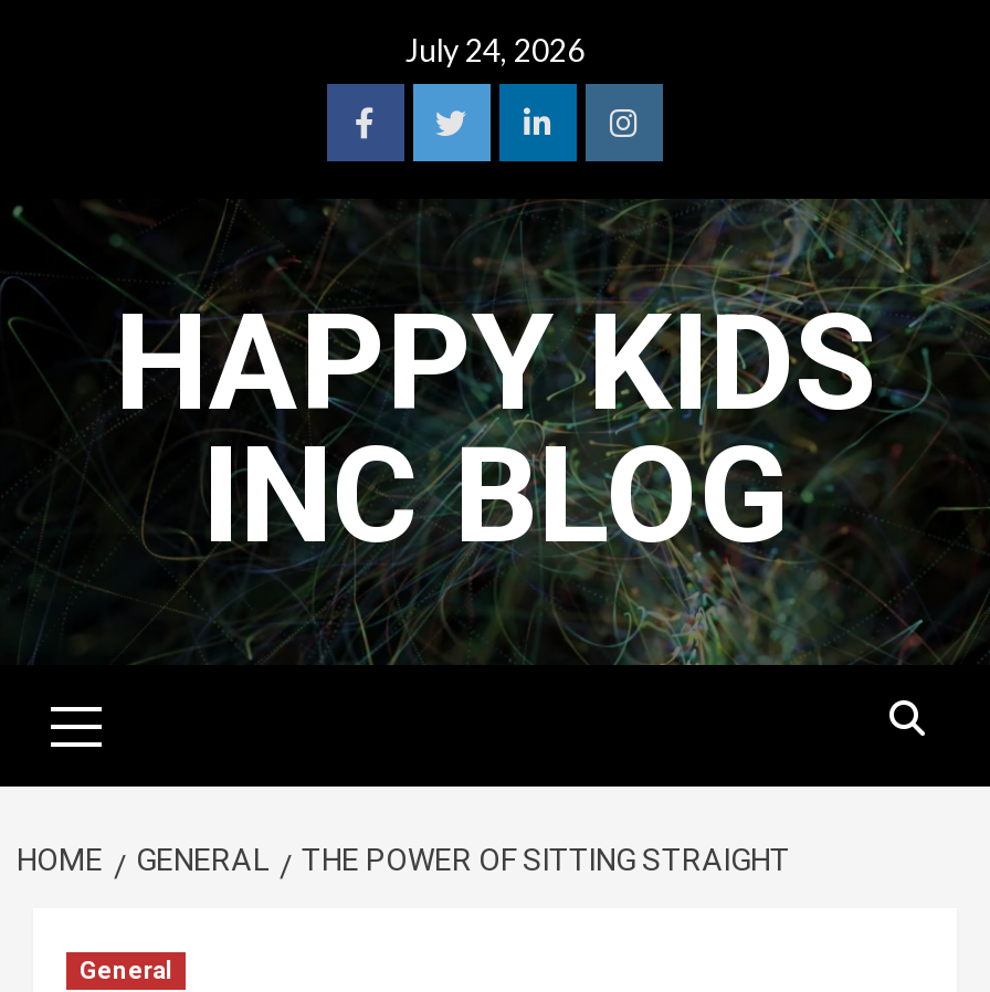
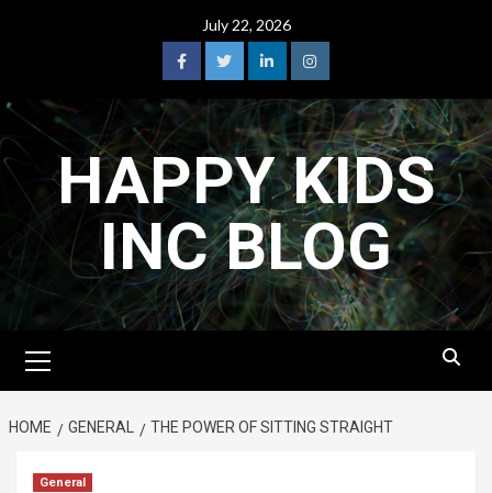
[406,31,584,68] July 24, 2026 -> [202,15,290,34] July 22, 2026

